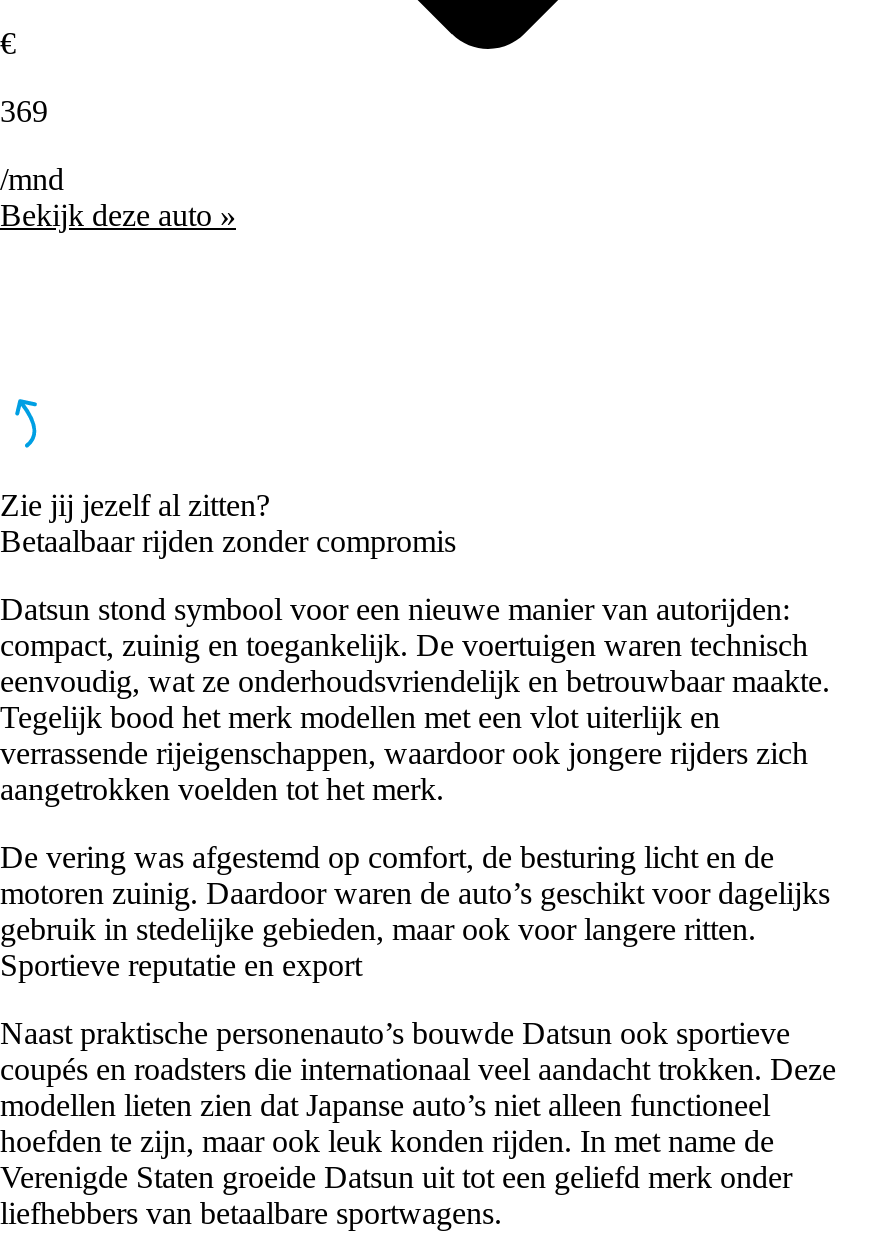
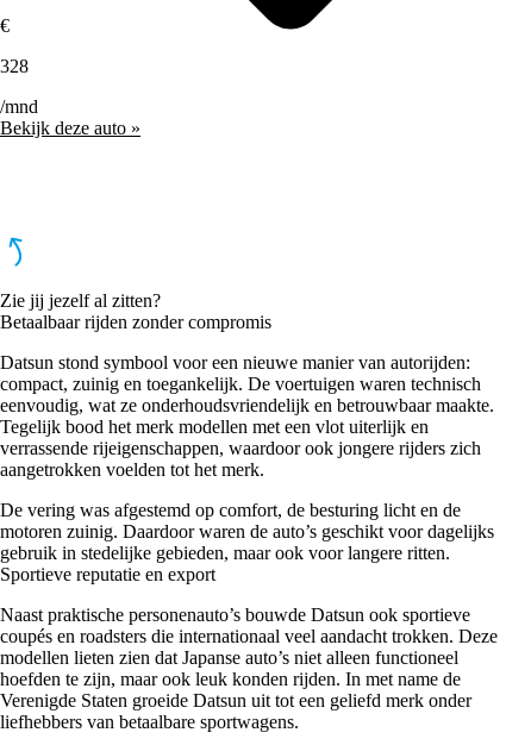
[0,94,48,128] 369 -> [0,56,29,76] 328

